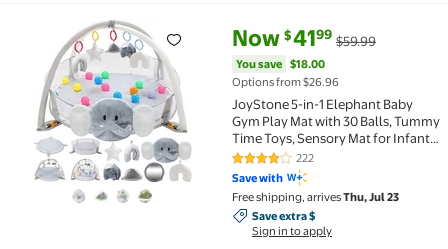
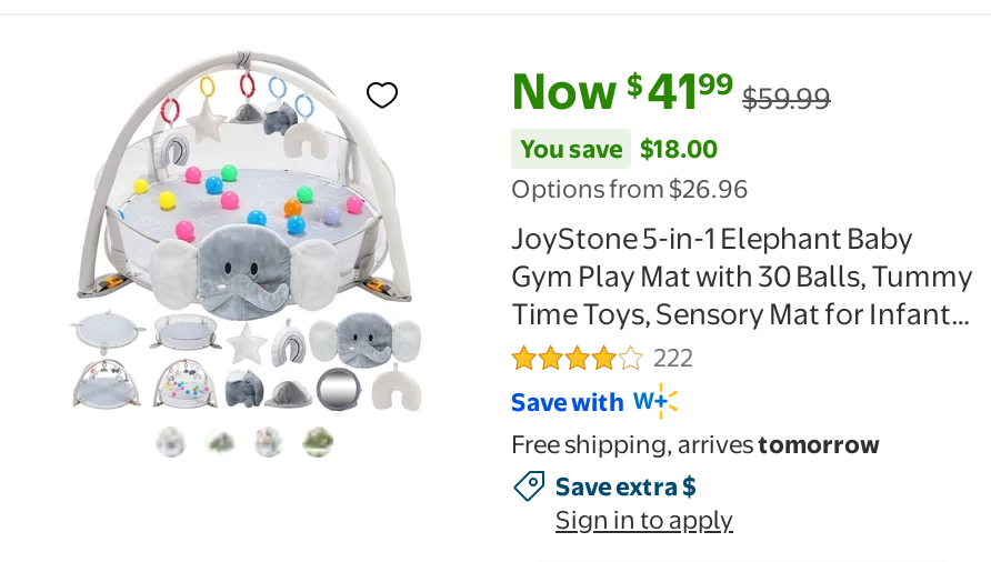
[232,190,399,204] Free shipping, arrivesThu, Jul 23 -> [511,429,880,460] Free shipping, arrivestomorrow

